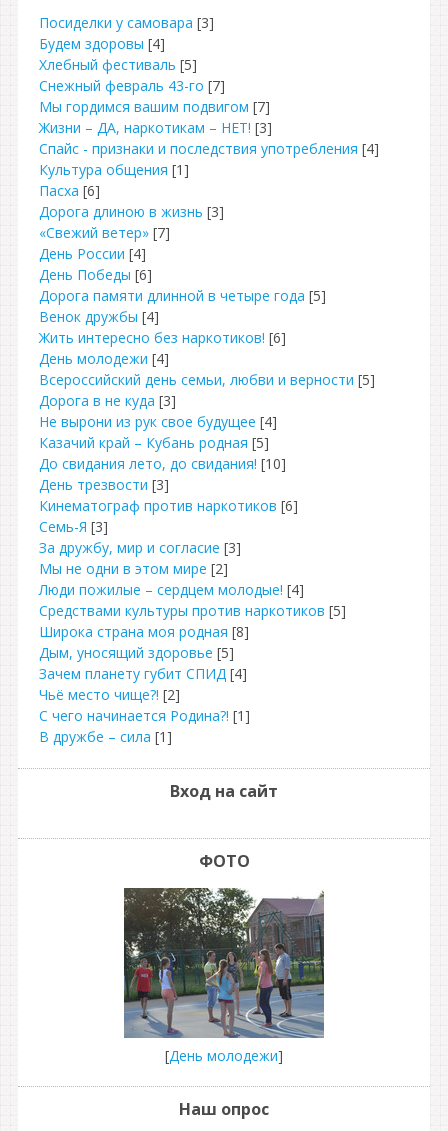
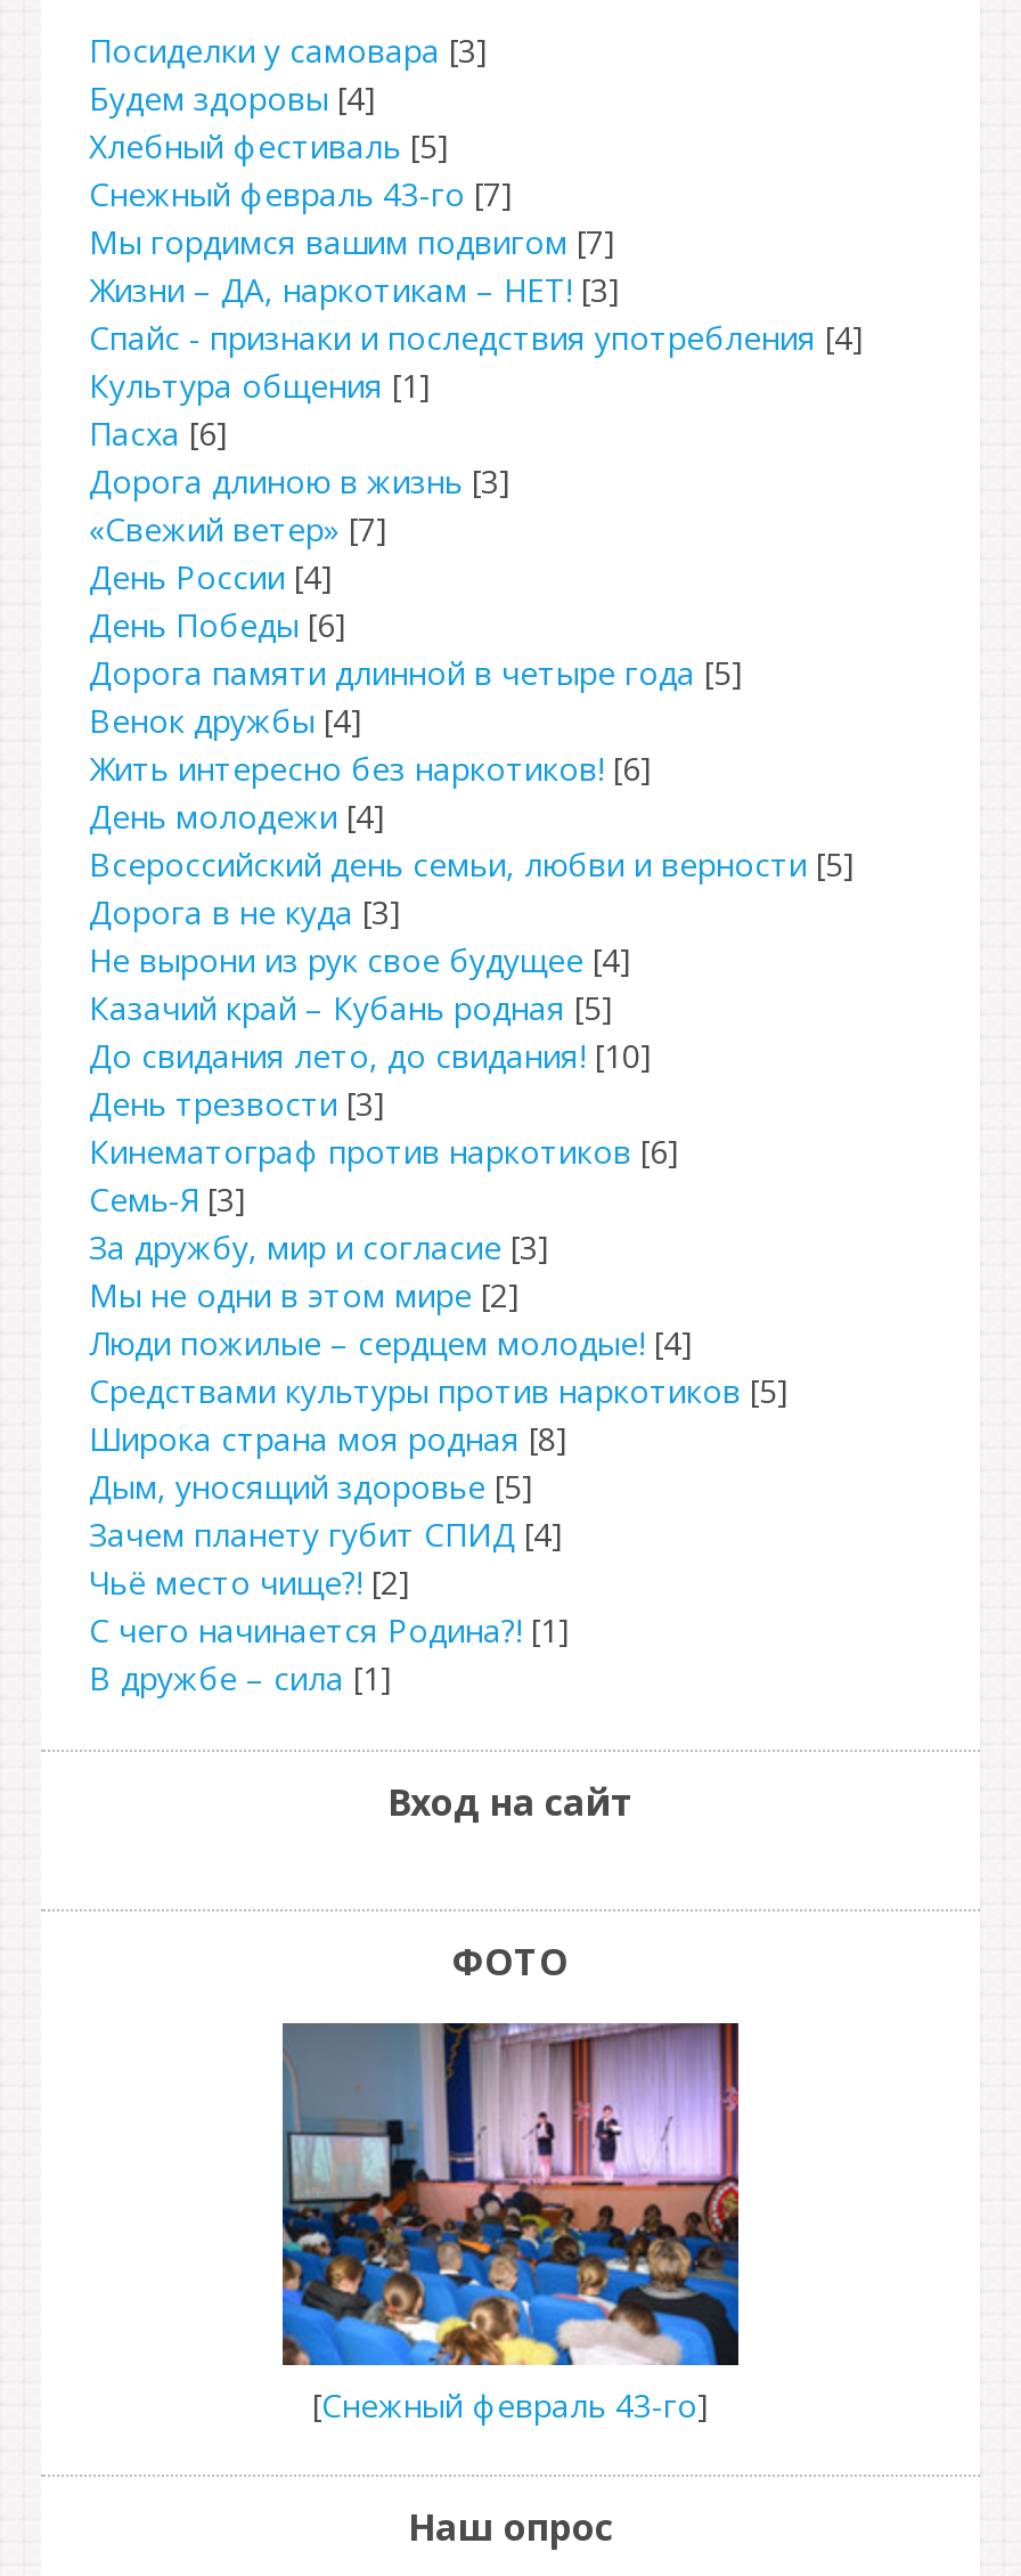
[123,887,325,1065] [image] | [День молодежи] -> [280,2021,741,2426] [image] | [Снежный февраль 43-го]

